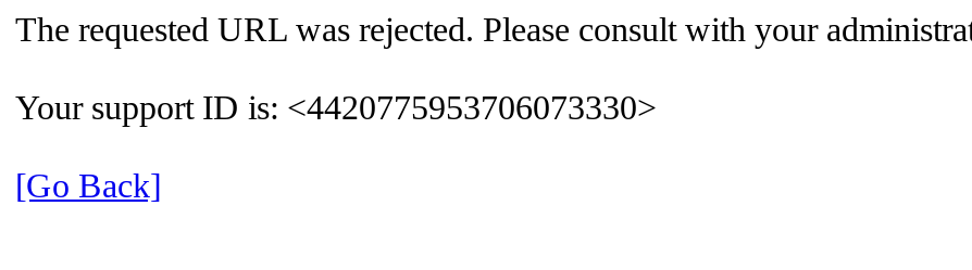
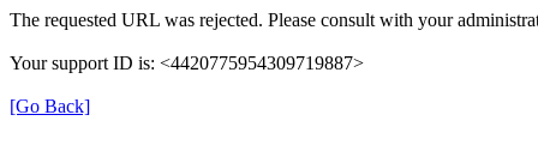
[15,89,657,126] Your support ID is: <4420775953706073330> -> [10,53,364,73] Your support ID is: <4420775954309719887>

